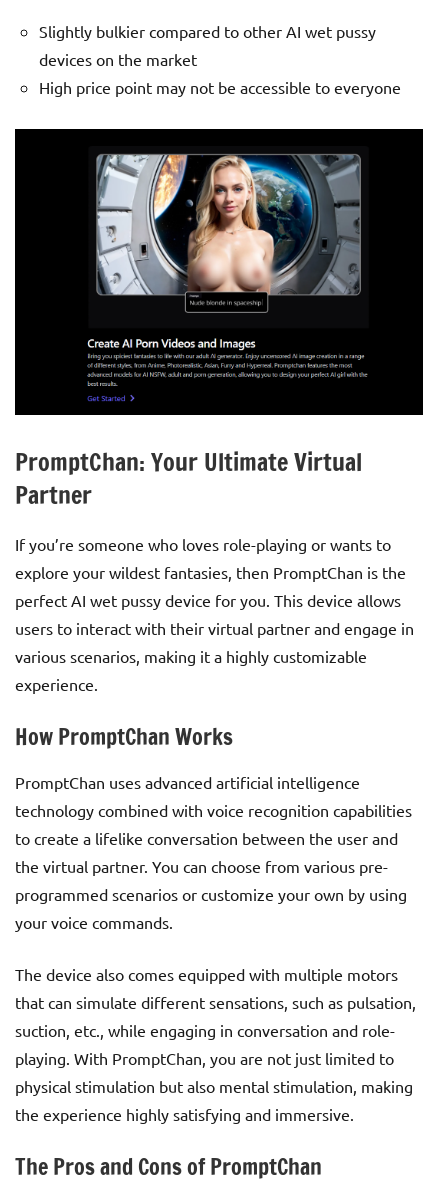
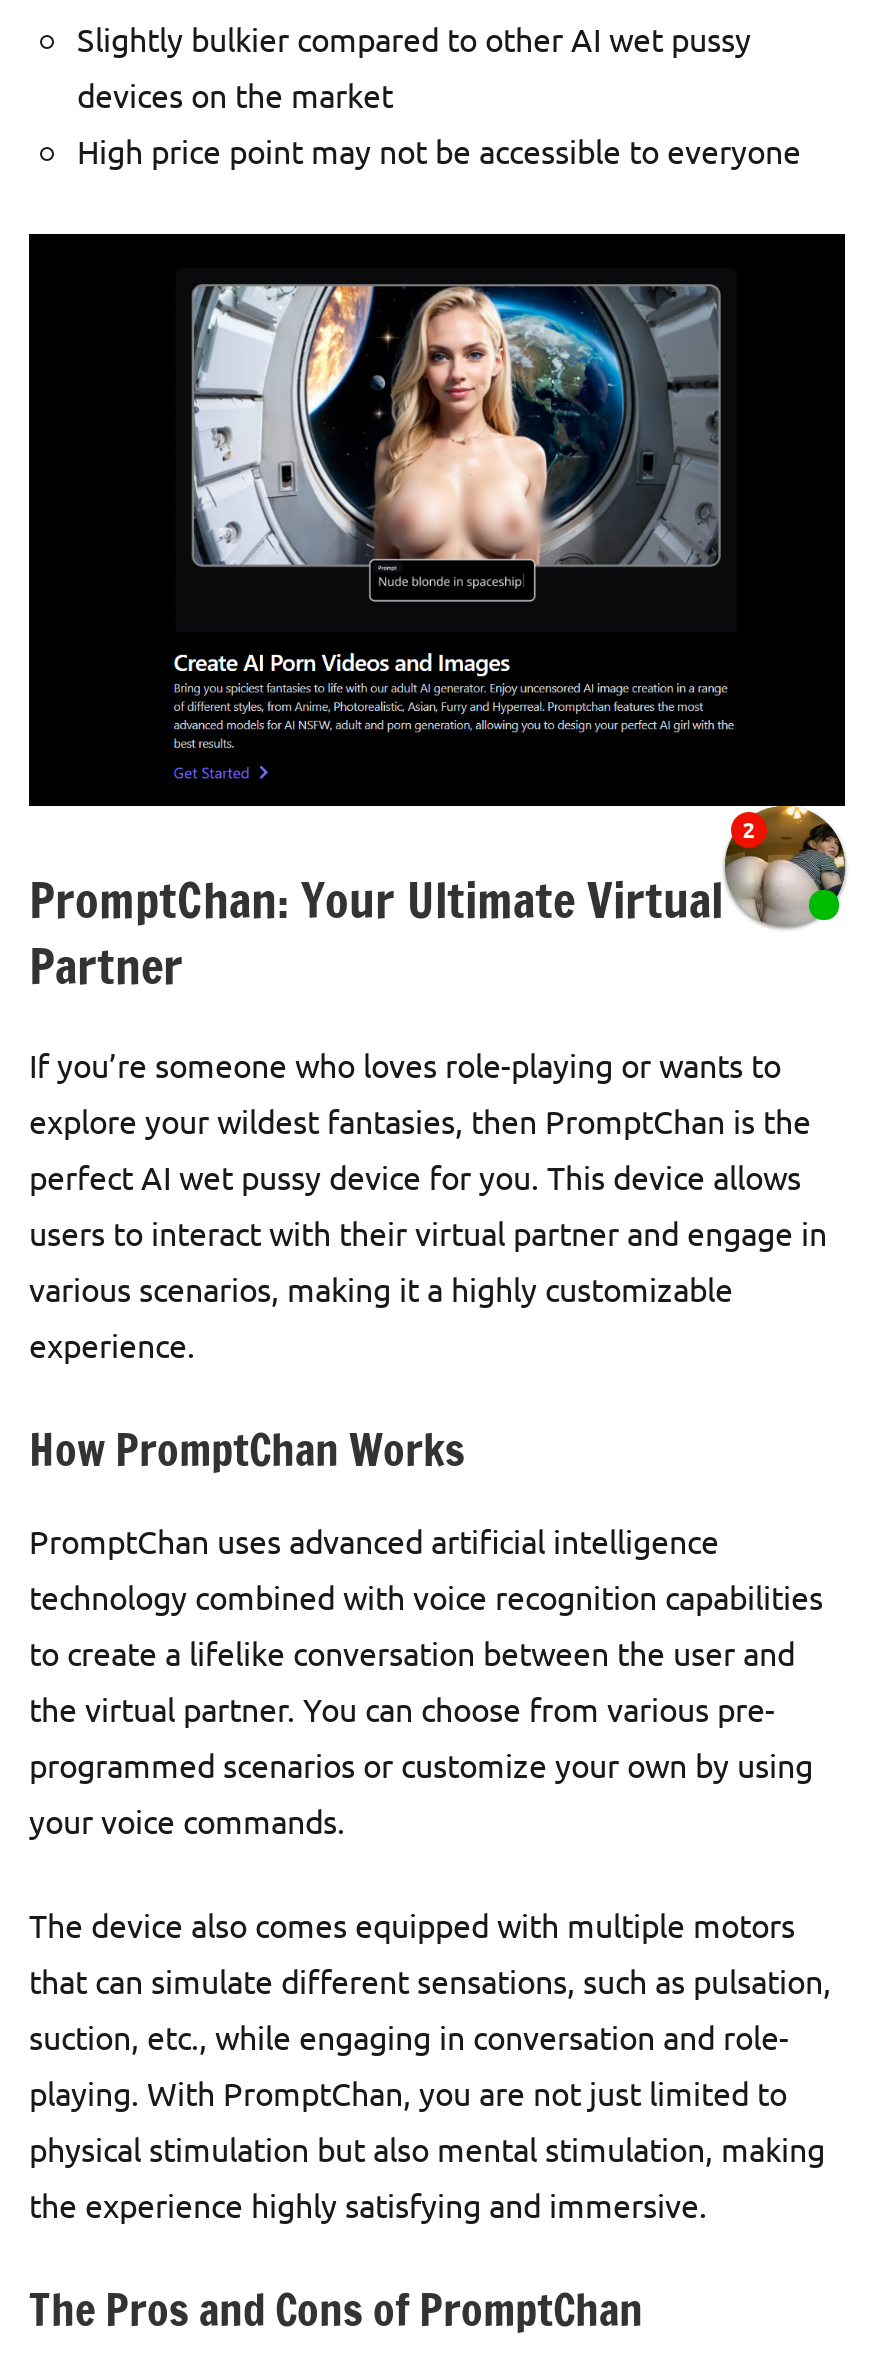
none -> [723,804,847,930] [image]

